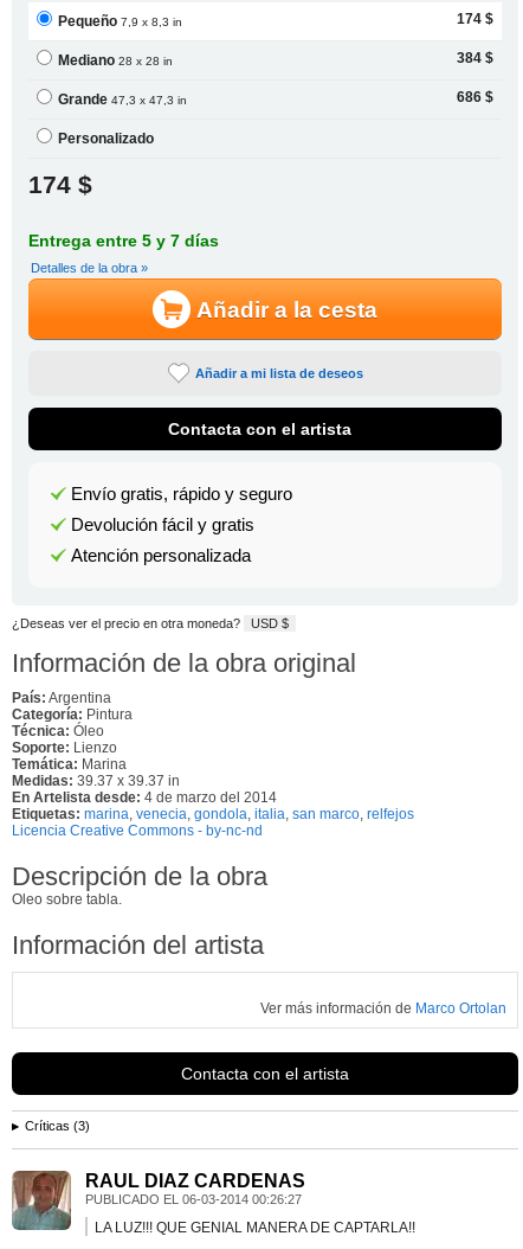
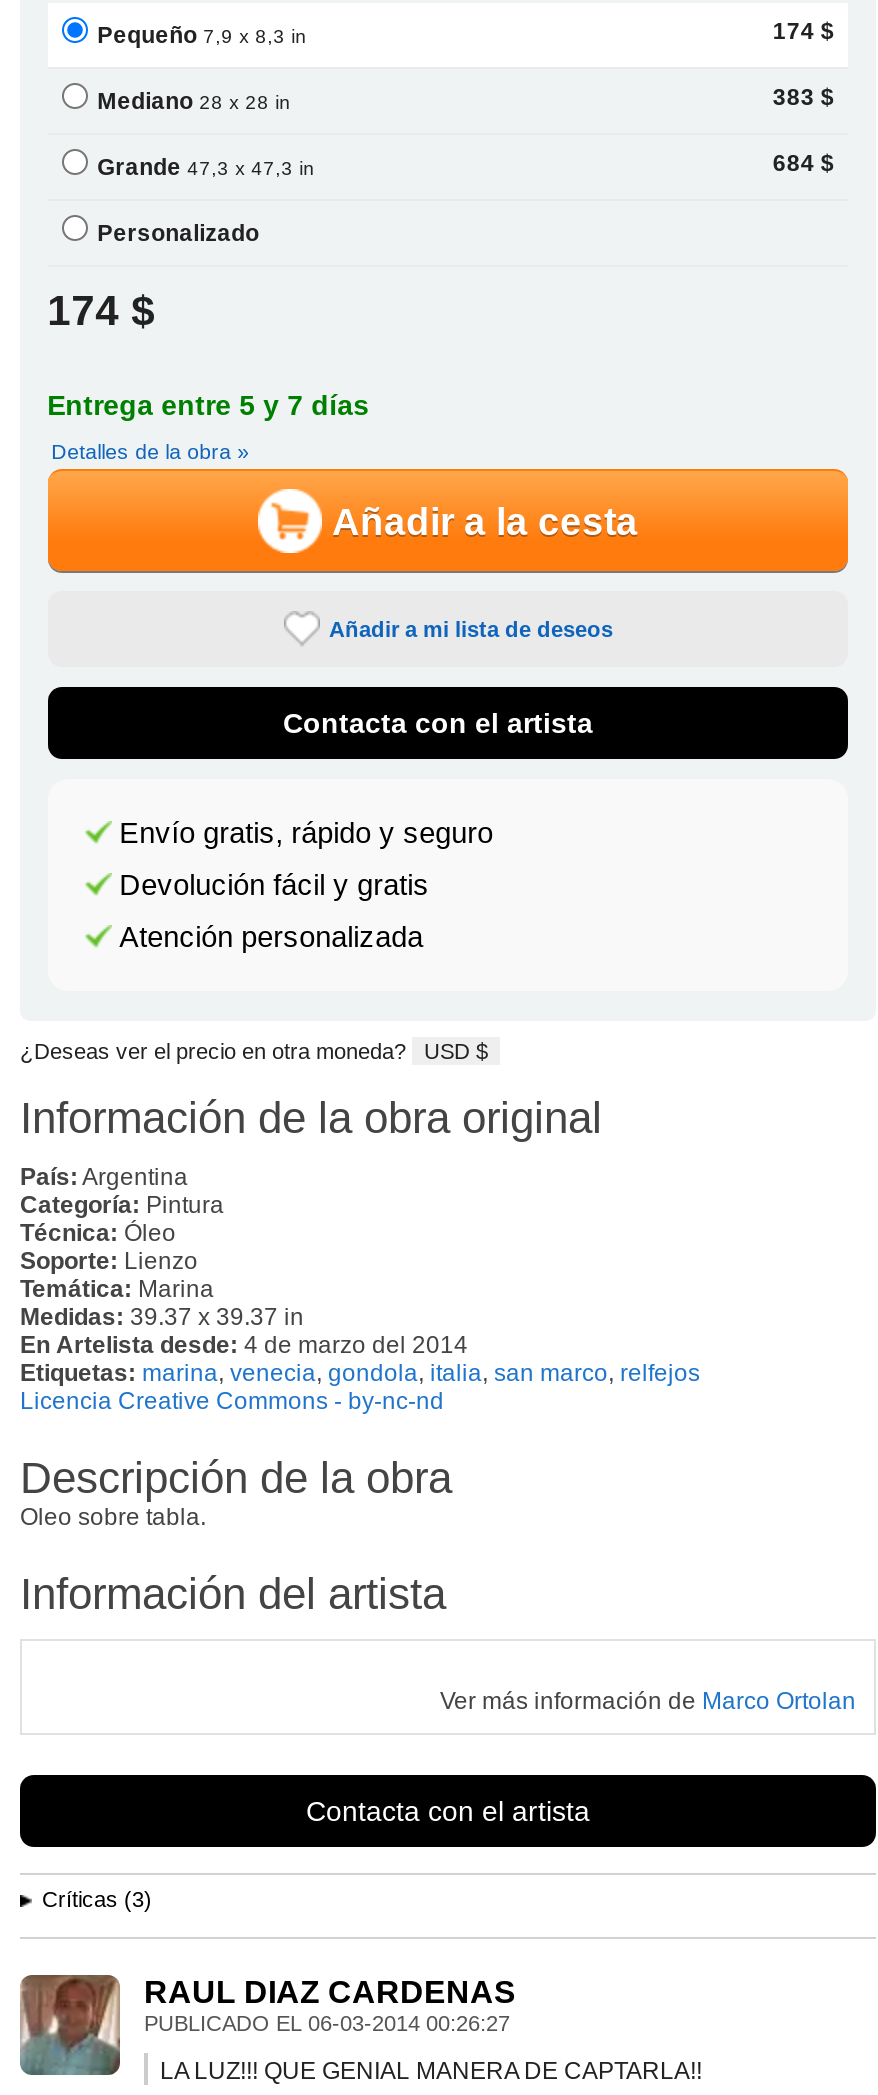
[457,50,494,66] 384 $ -> [773,83,835,109] 383 $
[457,89,494,105] 686 $ -> [773,149,835,175] 684 $

